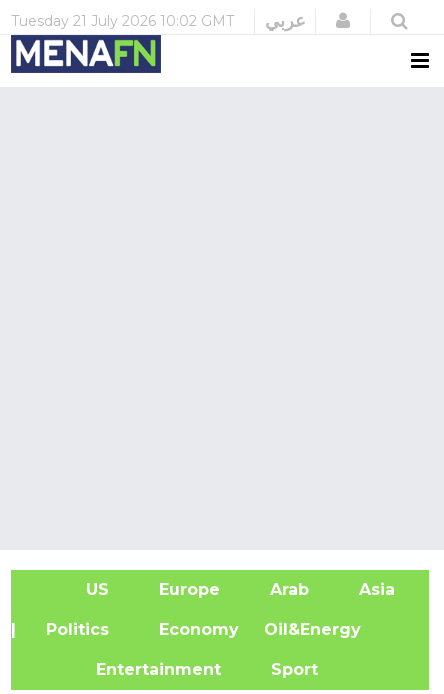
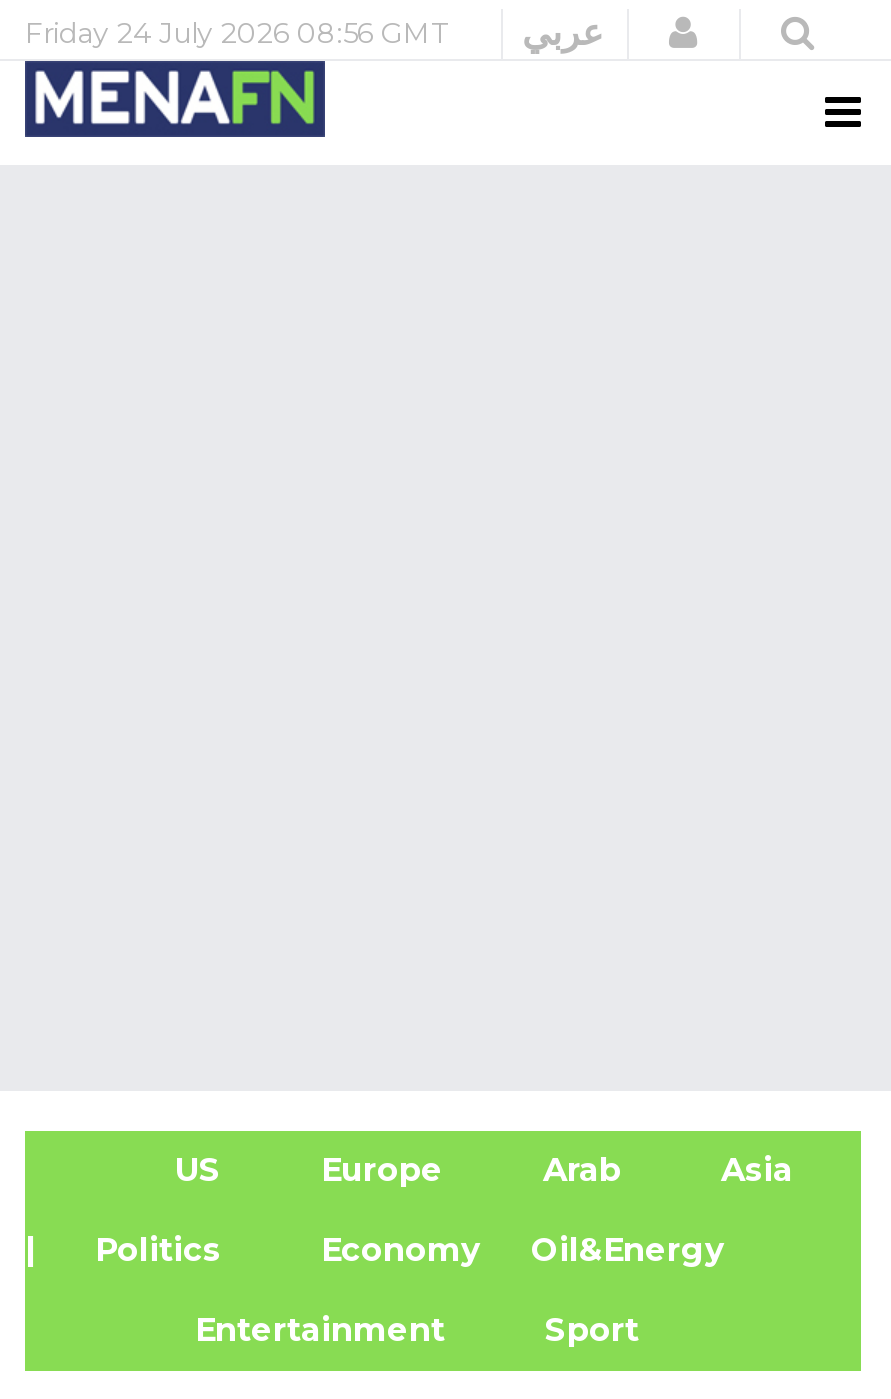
[11,12,234,30] Tuesday 21 July 2026 10:02 GMT -> [25,15,447,51] Friday 24 July 2026 08:56 GMT

